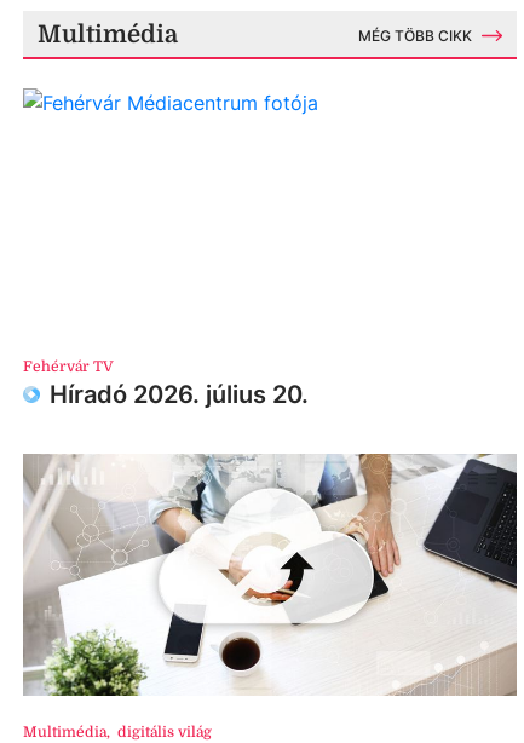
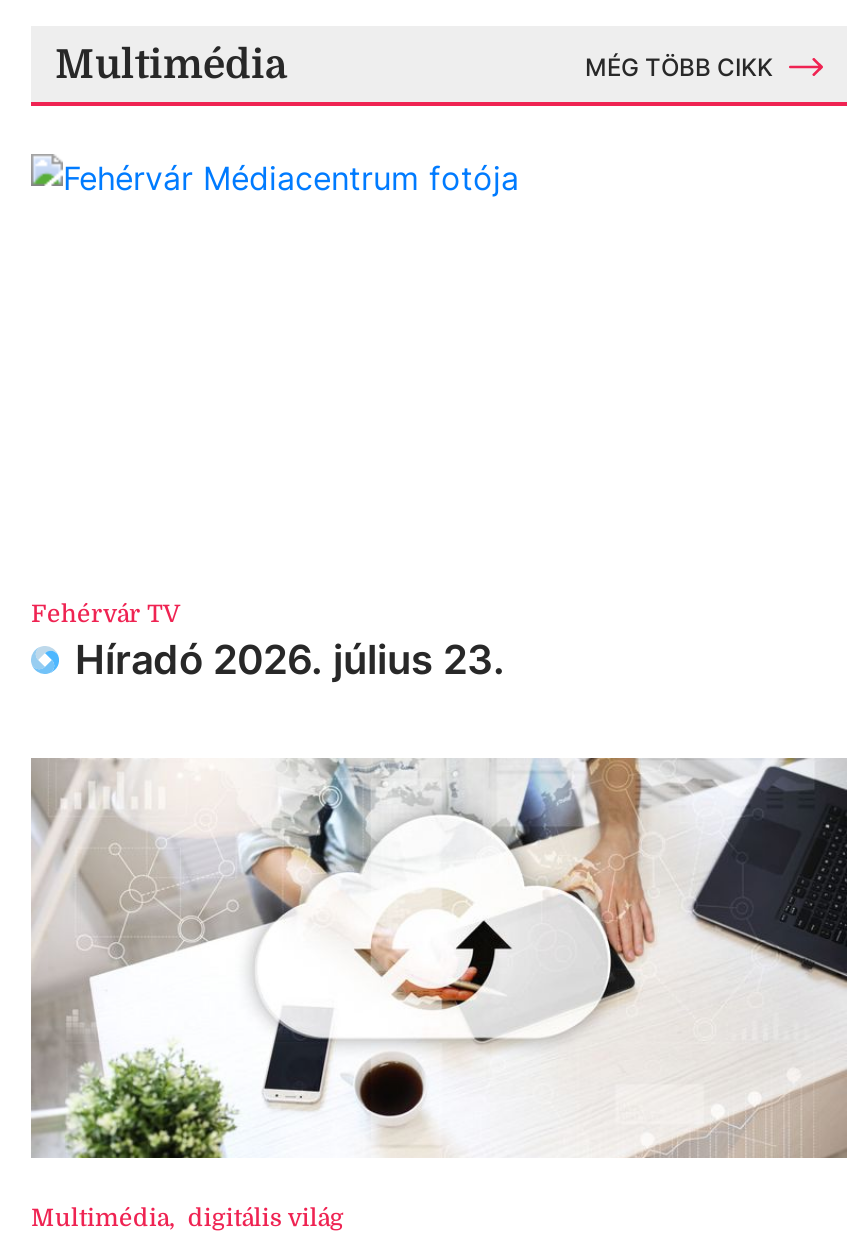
[50,380,309,409] Híradó 2026. július 20. -> [75,636,505,684] Híradó 2026. július 23.

